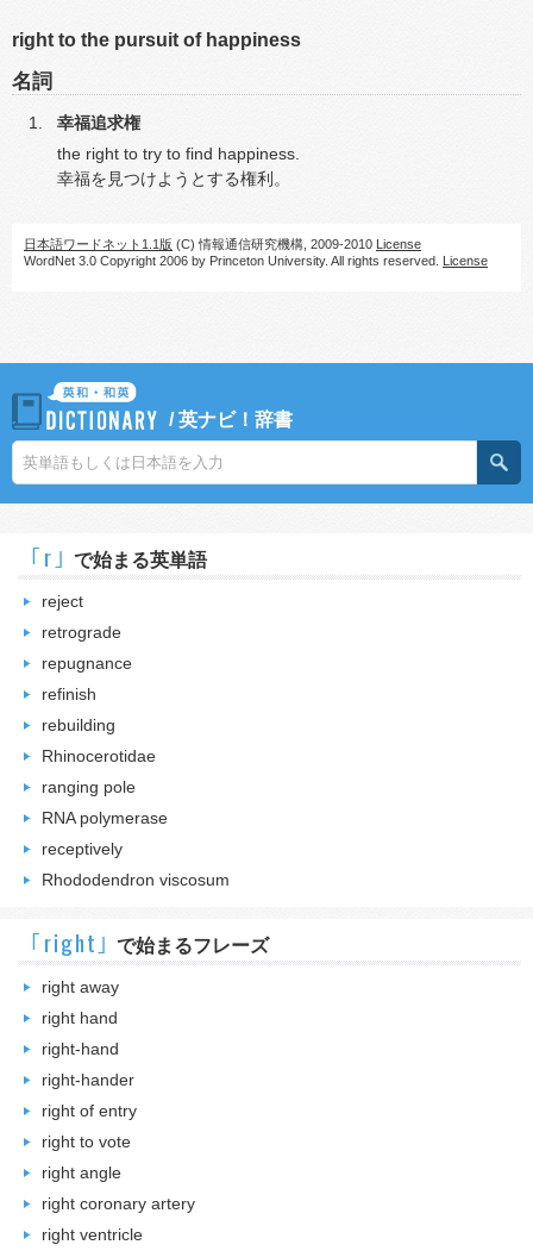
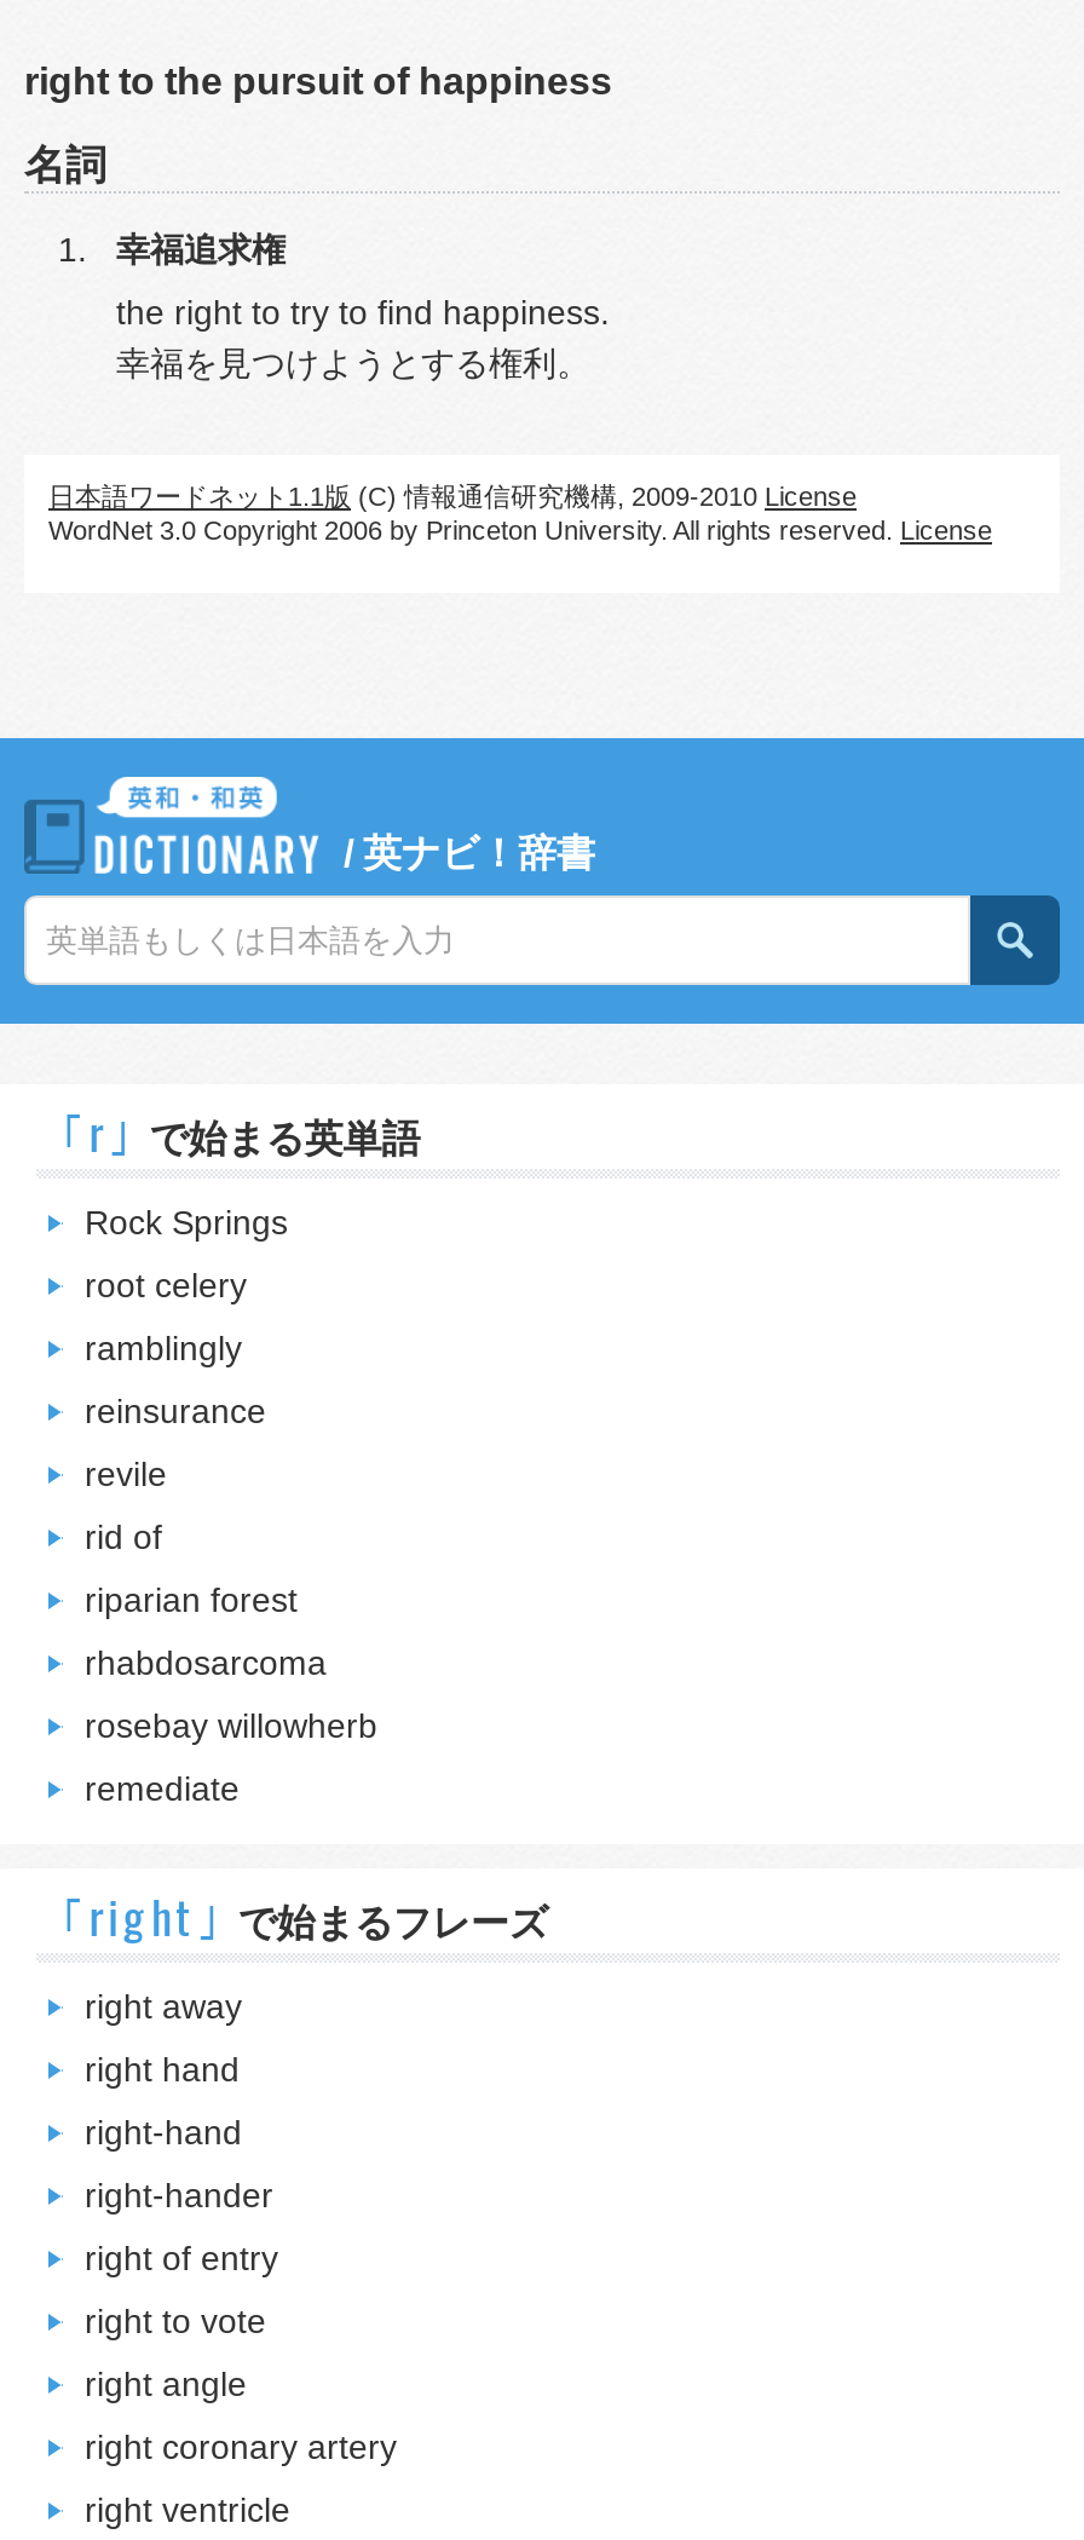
[42,592,83,611] reject -> [85,1203,288,1242] Rock Springs
[42,623,121,642] retrograde -> [85,1266,247,1304] root celery
[42,653,132,673] repugnance -> [85,1329,242,1367] ramblingly
[42,684,96,703] refinish -> [85,1392,266,1430] reinsurance
[42,715,115,734] rebuilding -> [85,1455,167,1493] revile
[42,746,156,765] Rhinocerotidae -> [85,1517,162,1556] rid of
[42,777,136,796] ranging pole -> [85,1580,298,1619] riparian forest
[42,808,168,827] RNA polymerase -> [85,1643,327,1682] rhabdosarcoma
[42,839,123,858] receptively -> [85,1706,377,1745] rosebay willowherb
[42,870,230,889] Rhododendron viscosum -> [85,1769,240,1808] remediate

